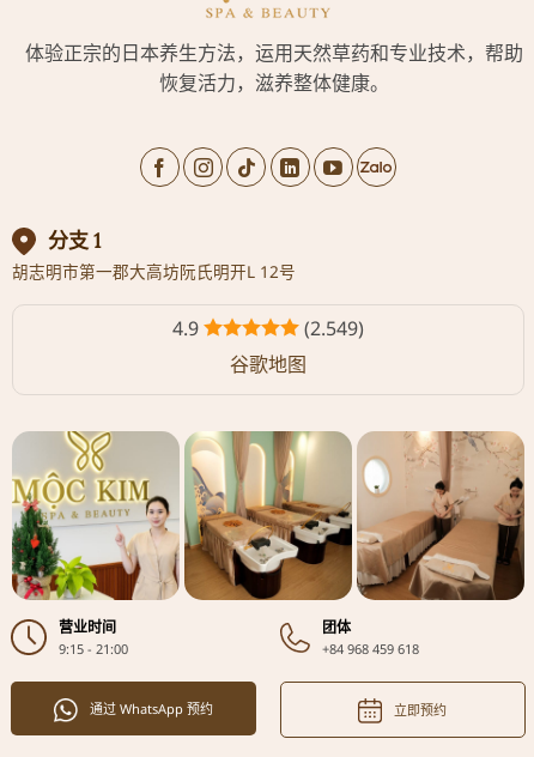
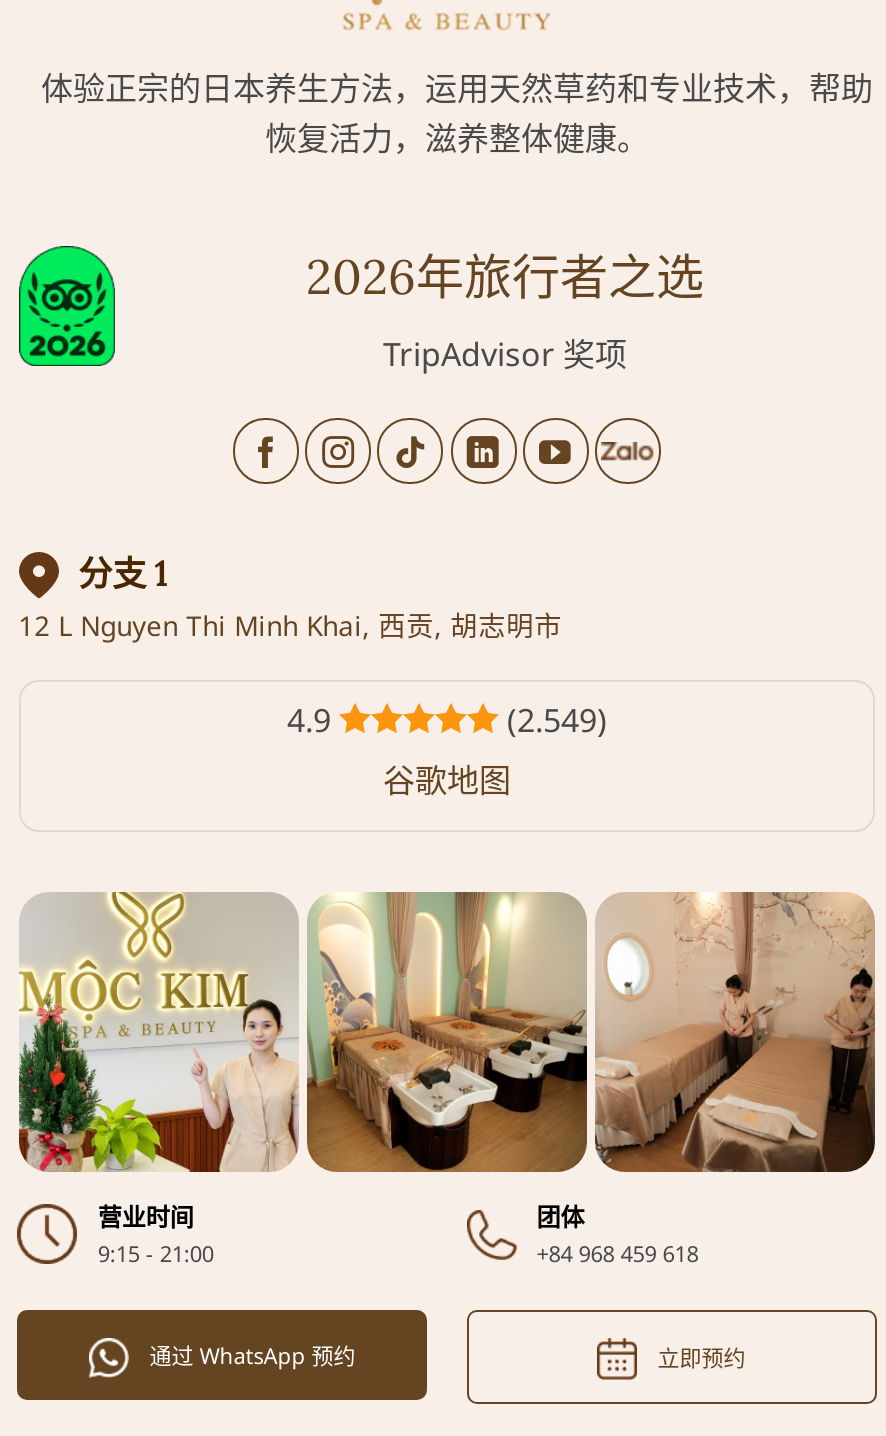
none -> [17,244,117,368] [image]
none -> [306,245,704,375] 2026年旅行者之选 | TripAdvisor 奖项
[11,260,295,283] 胡志明市第一郡大高坊阮氏明开L 12号 -> [18,606,562,644] 12 L Nguyen Thi Minh Khai, 西贡, 胡志明市

